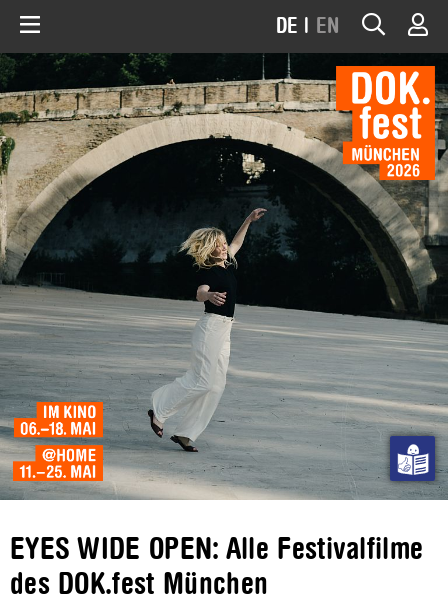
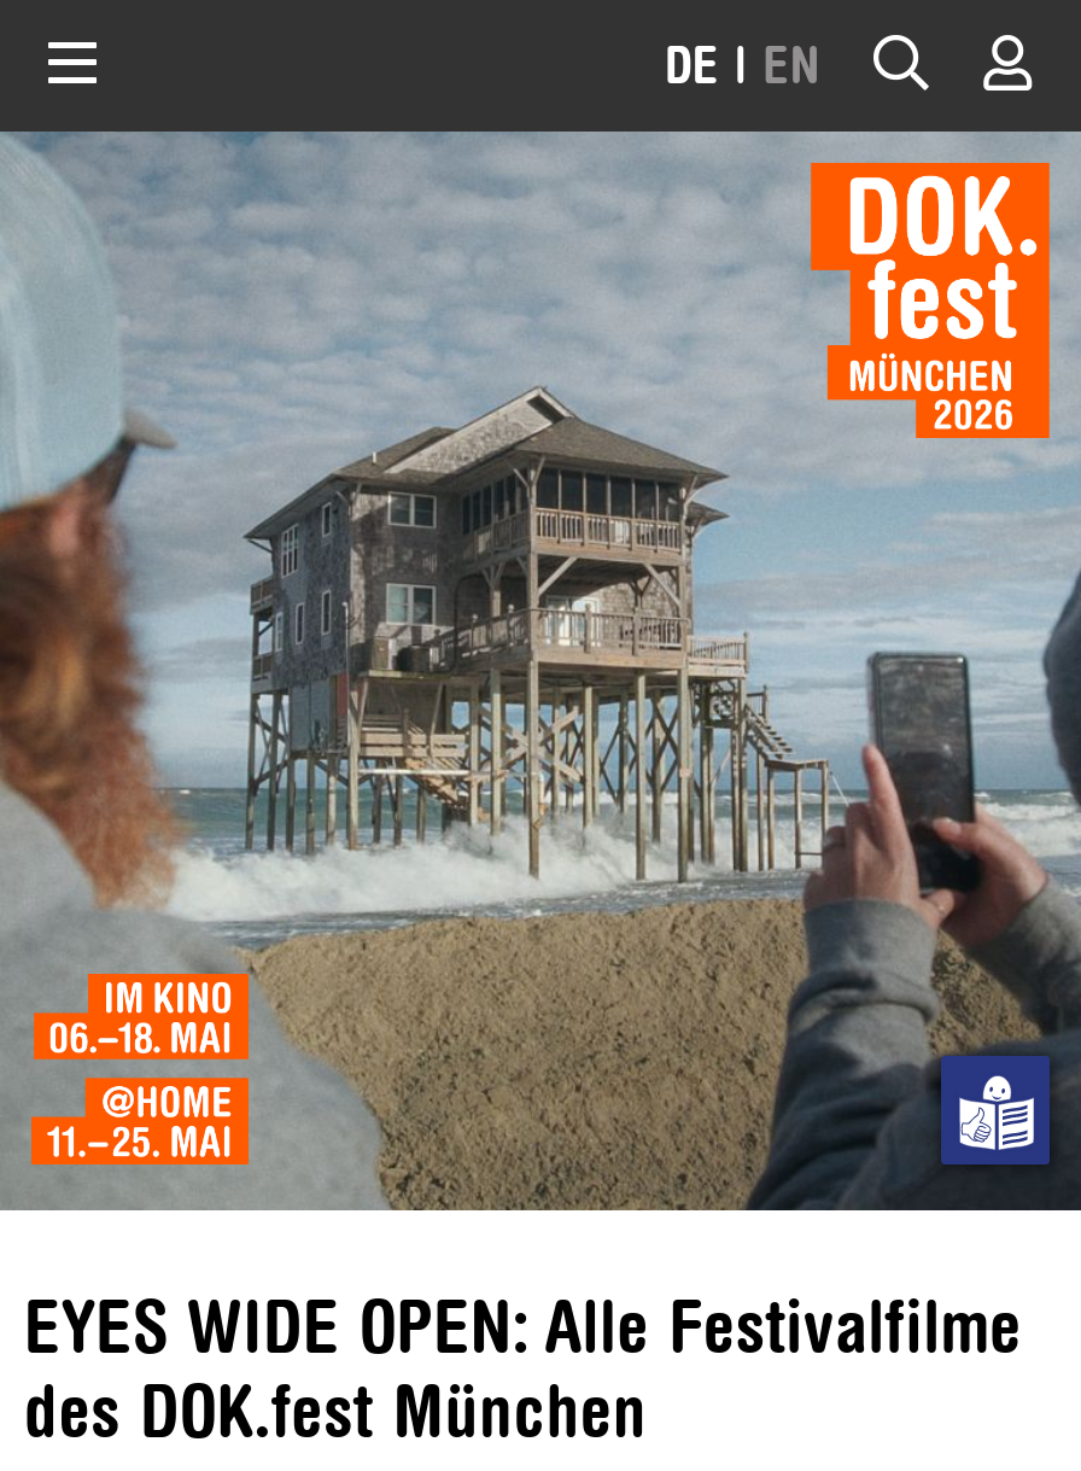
[3,53,445,500] [image] -> [7,129,1074,1210] [image]

